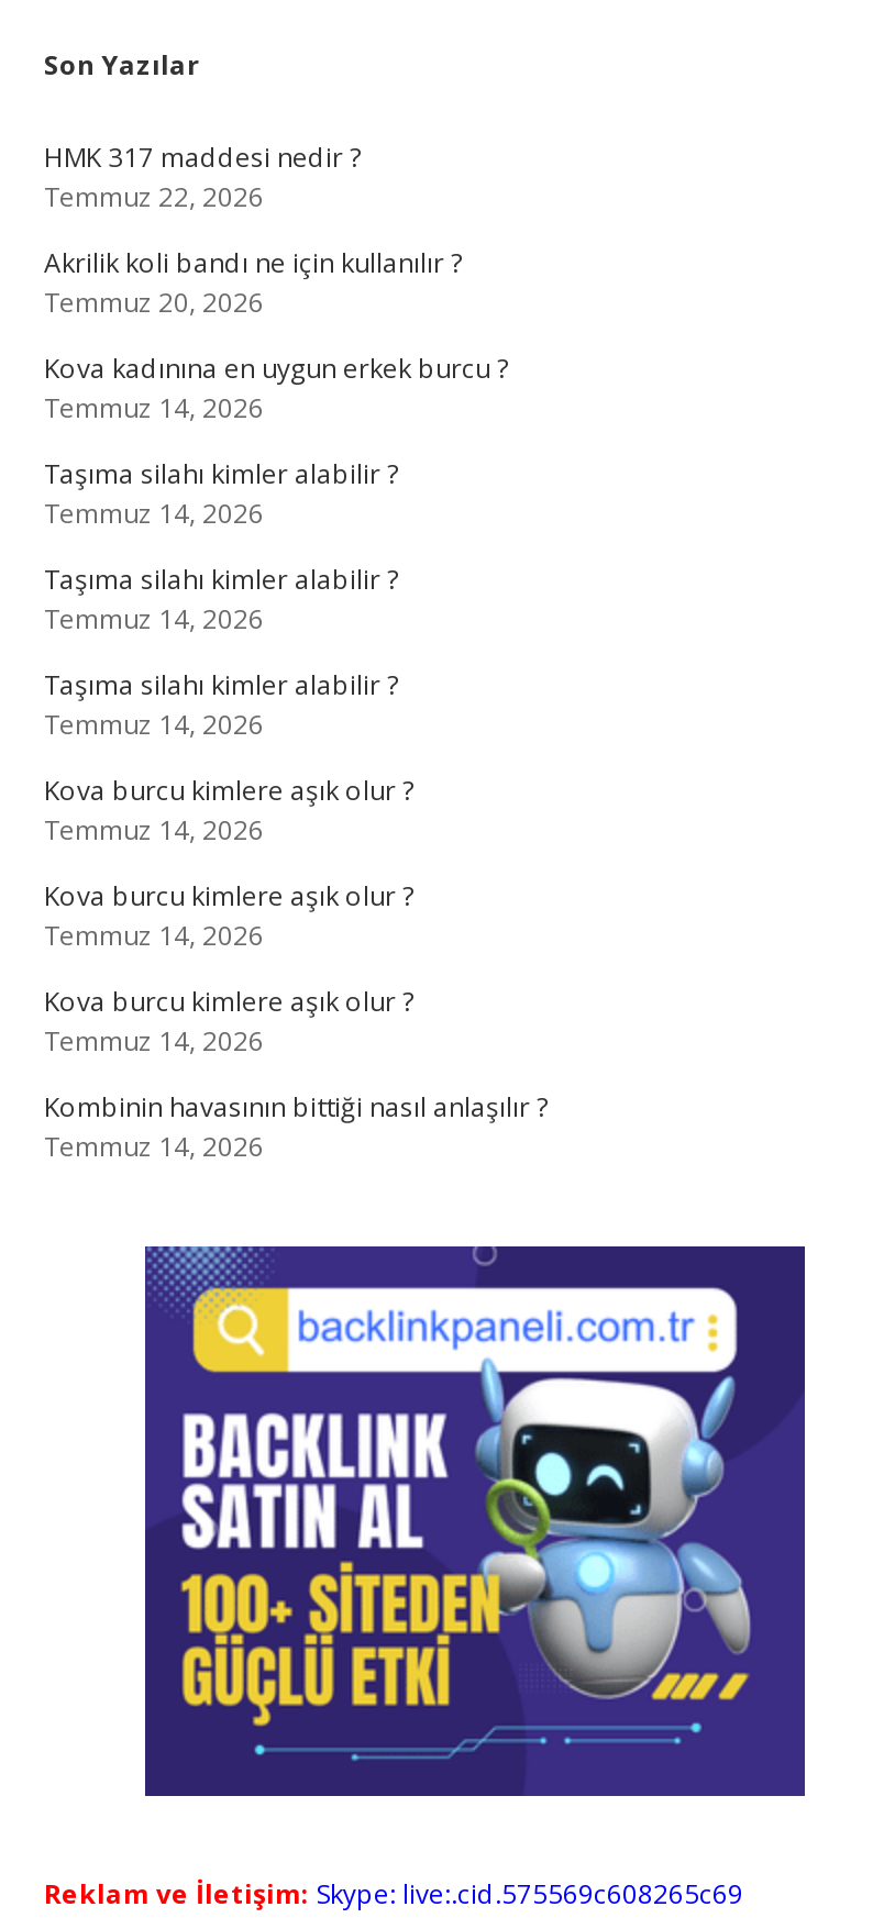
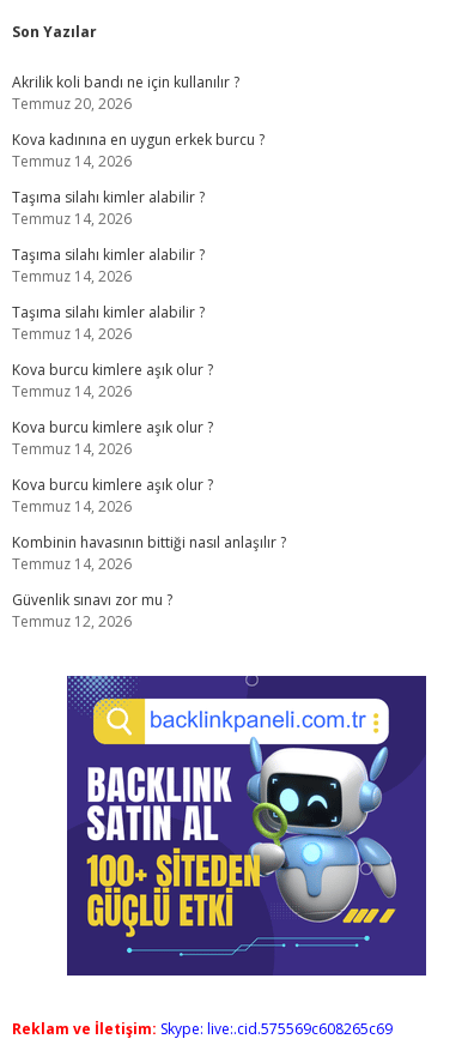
[44,138,361,215] HMK 317 maddesi nedir ? | Temmuz 22, 2026 -> none
moved [44,244,548,1165] -> [12,72,286,574]: Akrilik koli bandı ne için kullanılır ? | Temmuz 20, 2026 | Kova kadınına en uygun erkek burcu ? | ... | Kombinin havasının bittiği nasıl anlaşılır ? | Temmuz 14, 2026
none -> [12,590,172,632] Güvenlik sınavı zor mu ? | Temmuz 12, 2026

